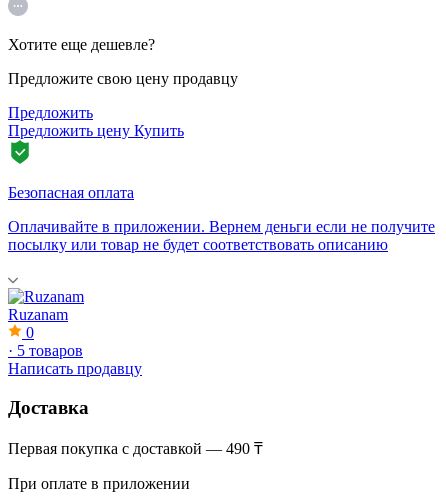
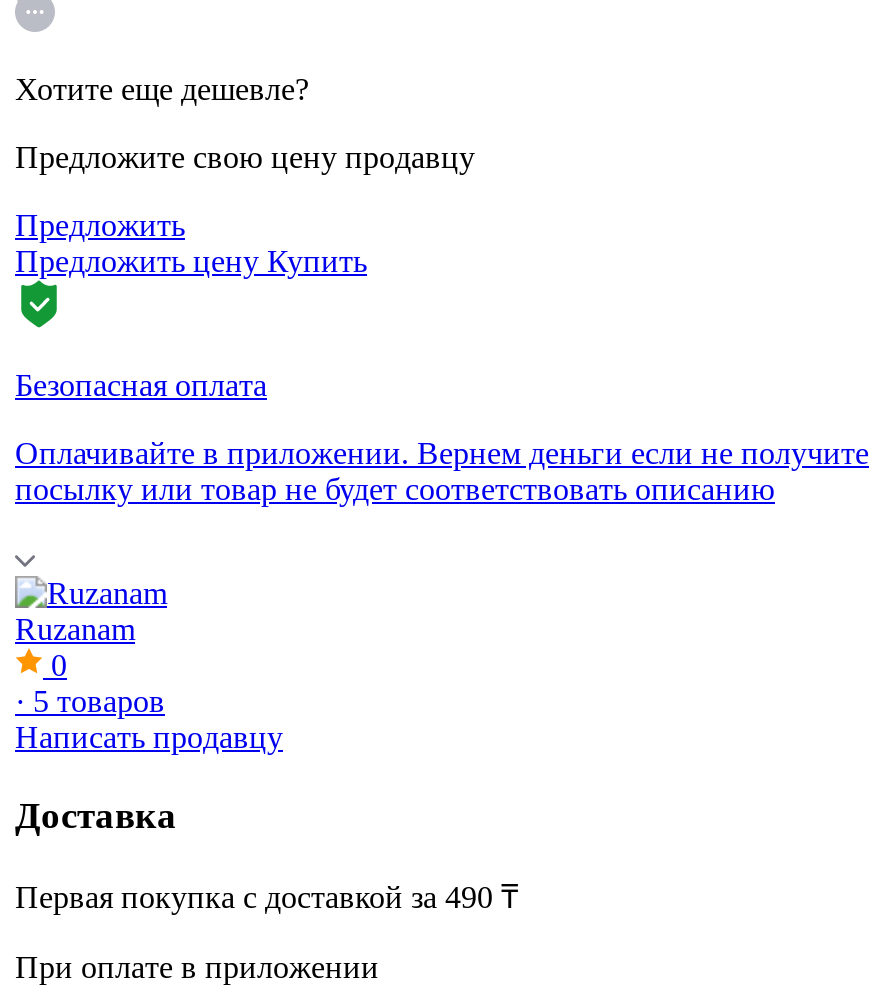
[8,440,263,457] Первая покупка с доставкой — 490 ₸ -> [15,881,519,915] Первая покупка с доставкой за 490 ₸

